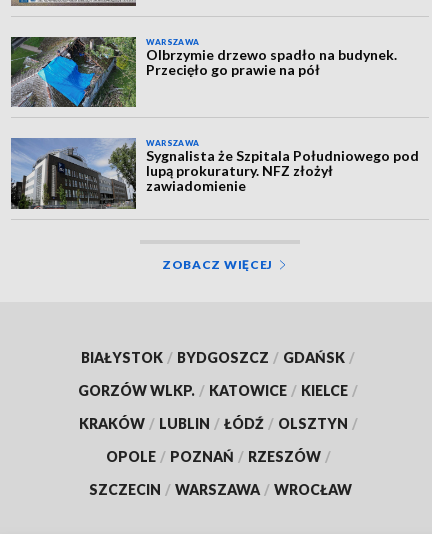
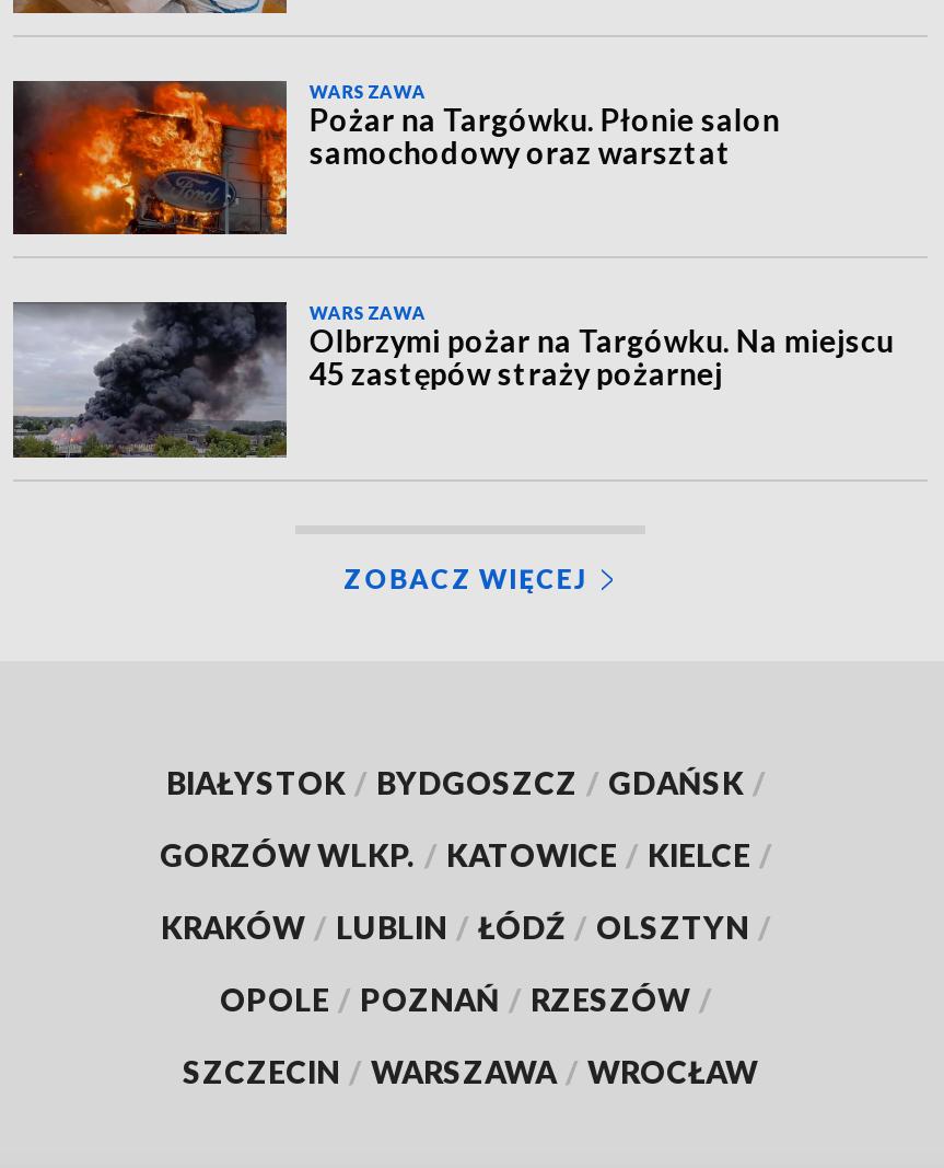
[10,37,397,108] [image] | Olbrzymie drzewo spadło na budynek. | Przecięło go prawie na pół -> [13,81,780,236] [image] | Pożar na Targówku. Płonie salon | samochodowy oraz warsztat
[11,137,419,209] [image] | Sygnalista że Szpitala Południowego pod | lupą prokuratury. NFZ złożył | zawiadomienie -> [13,300,893,458] [image] | Olbrzymi pożar na Targówku. Na miejscu | 45 zastępów straży pożarnej

